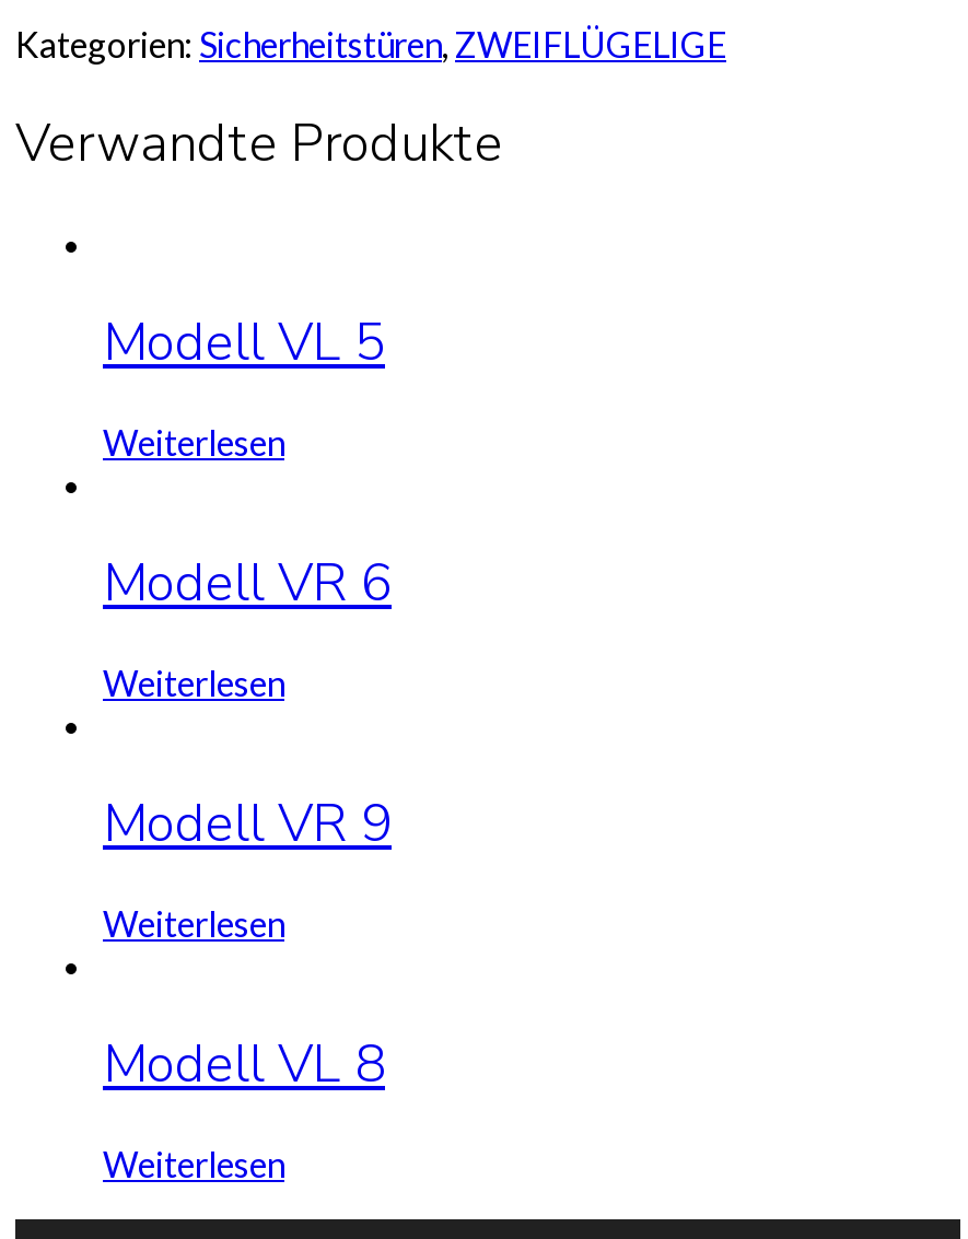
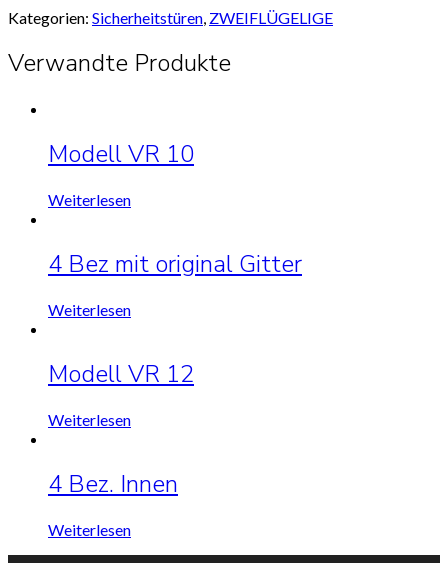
[103,308,385,378] Modell VL 5 -> [48,138,194,170] Modell VR 10
[103,548,392,618] Modell VR 6 -> [48,248,302,280] 4 Bez mit original Gitter
[103,788,392,858] Modell VR 9 -> [48,358,194,390] Modell VR 12
[103,1028,385,1098] Modell VL 8 -> [48,468,178,500] 4 Bez. Innen

